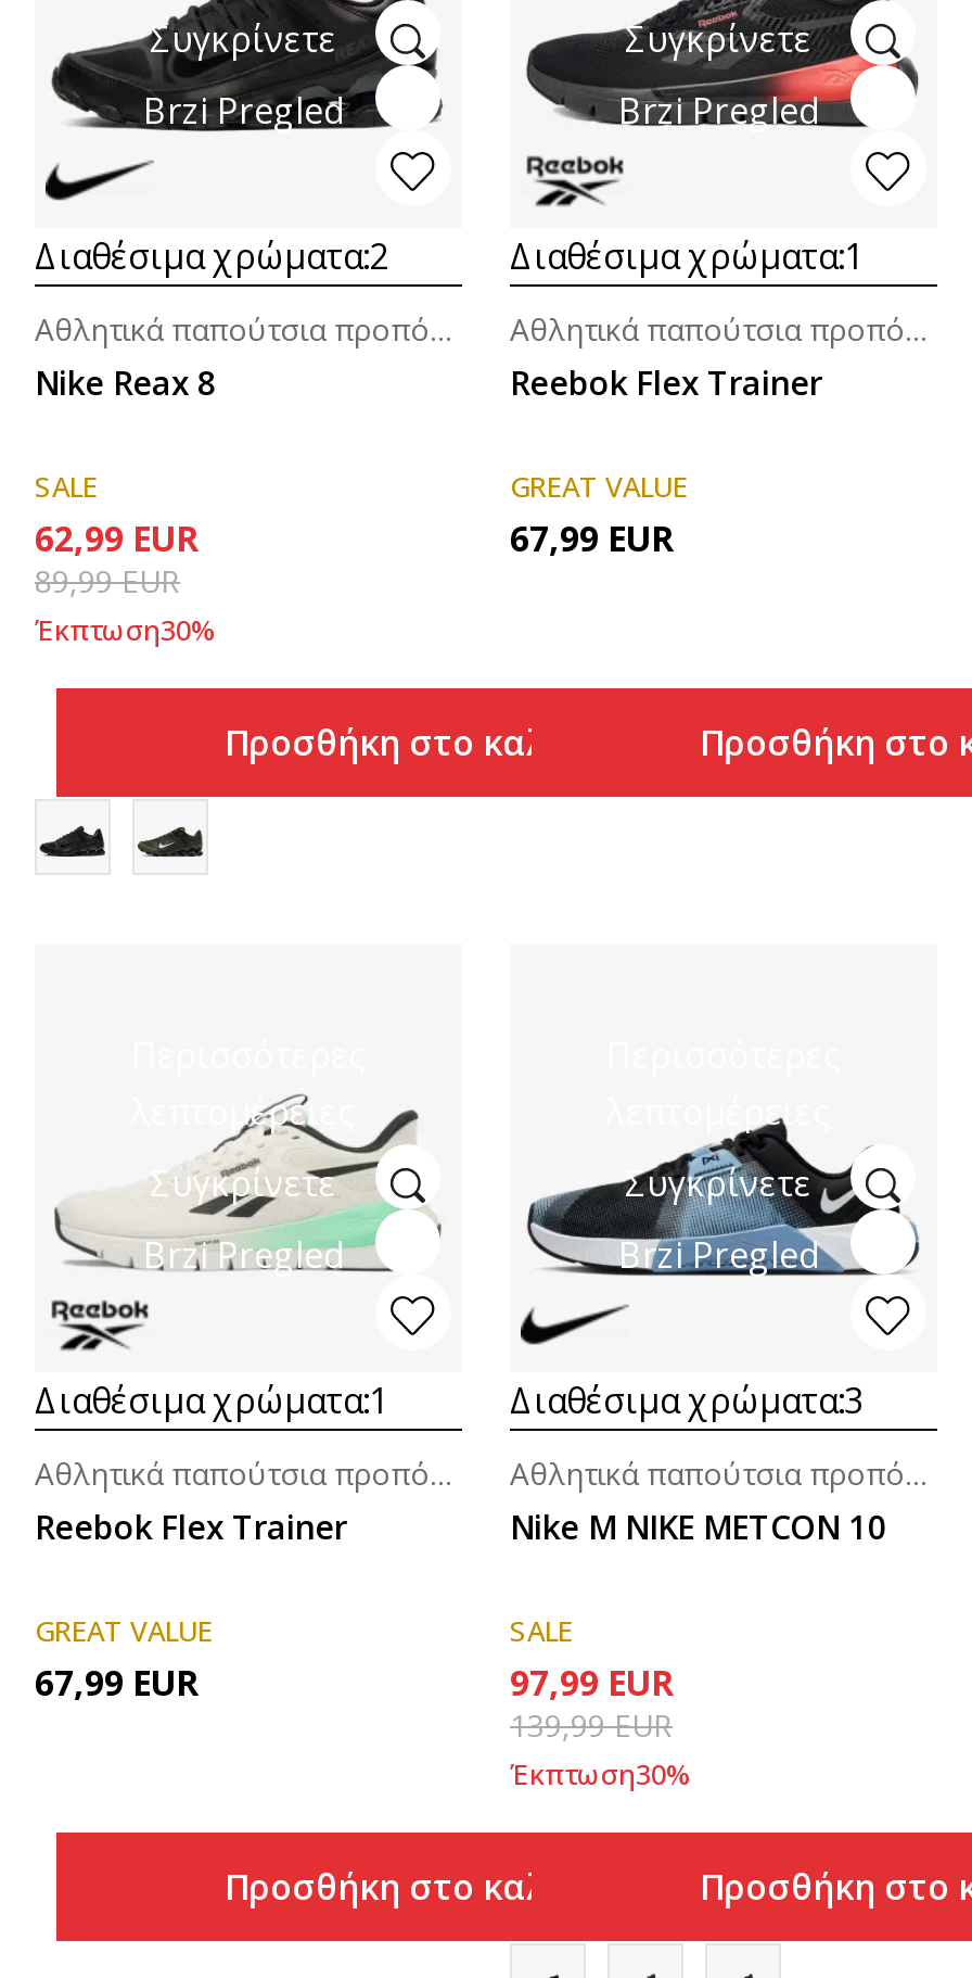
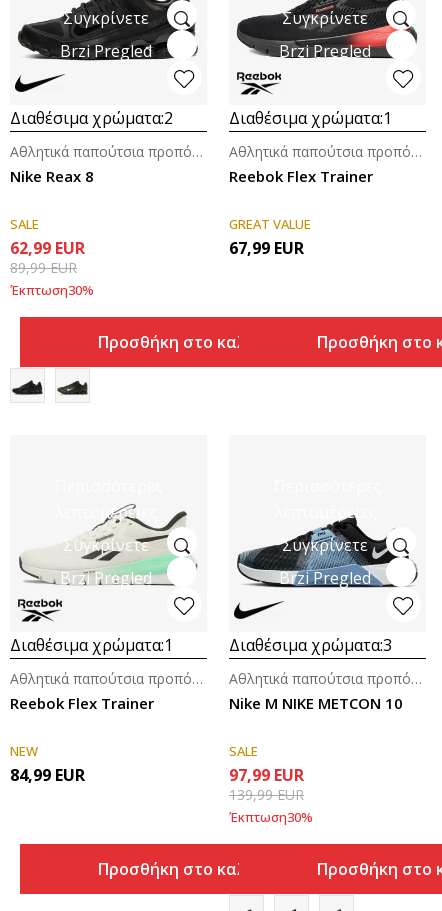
[35,1610,213,1706] GREAT VALUE | 67,99 EUR -> [10,741,85,785] NEW | 84,99 EUR

